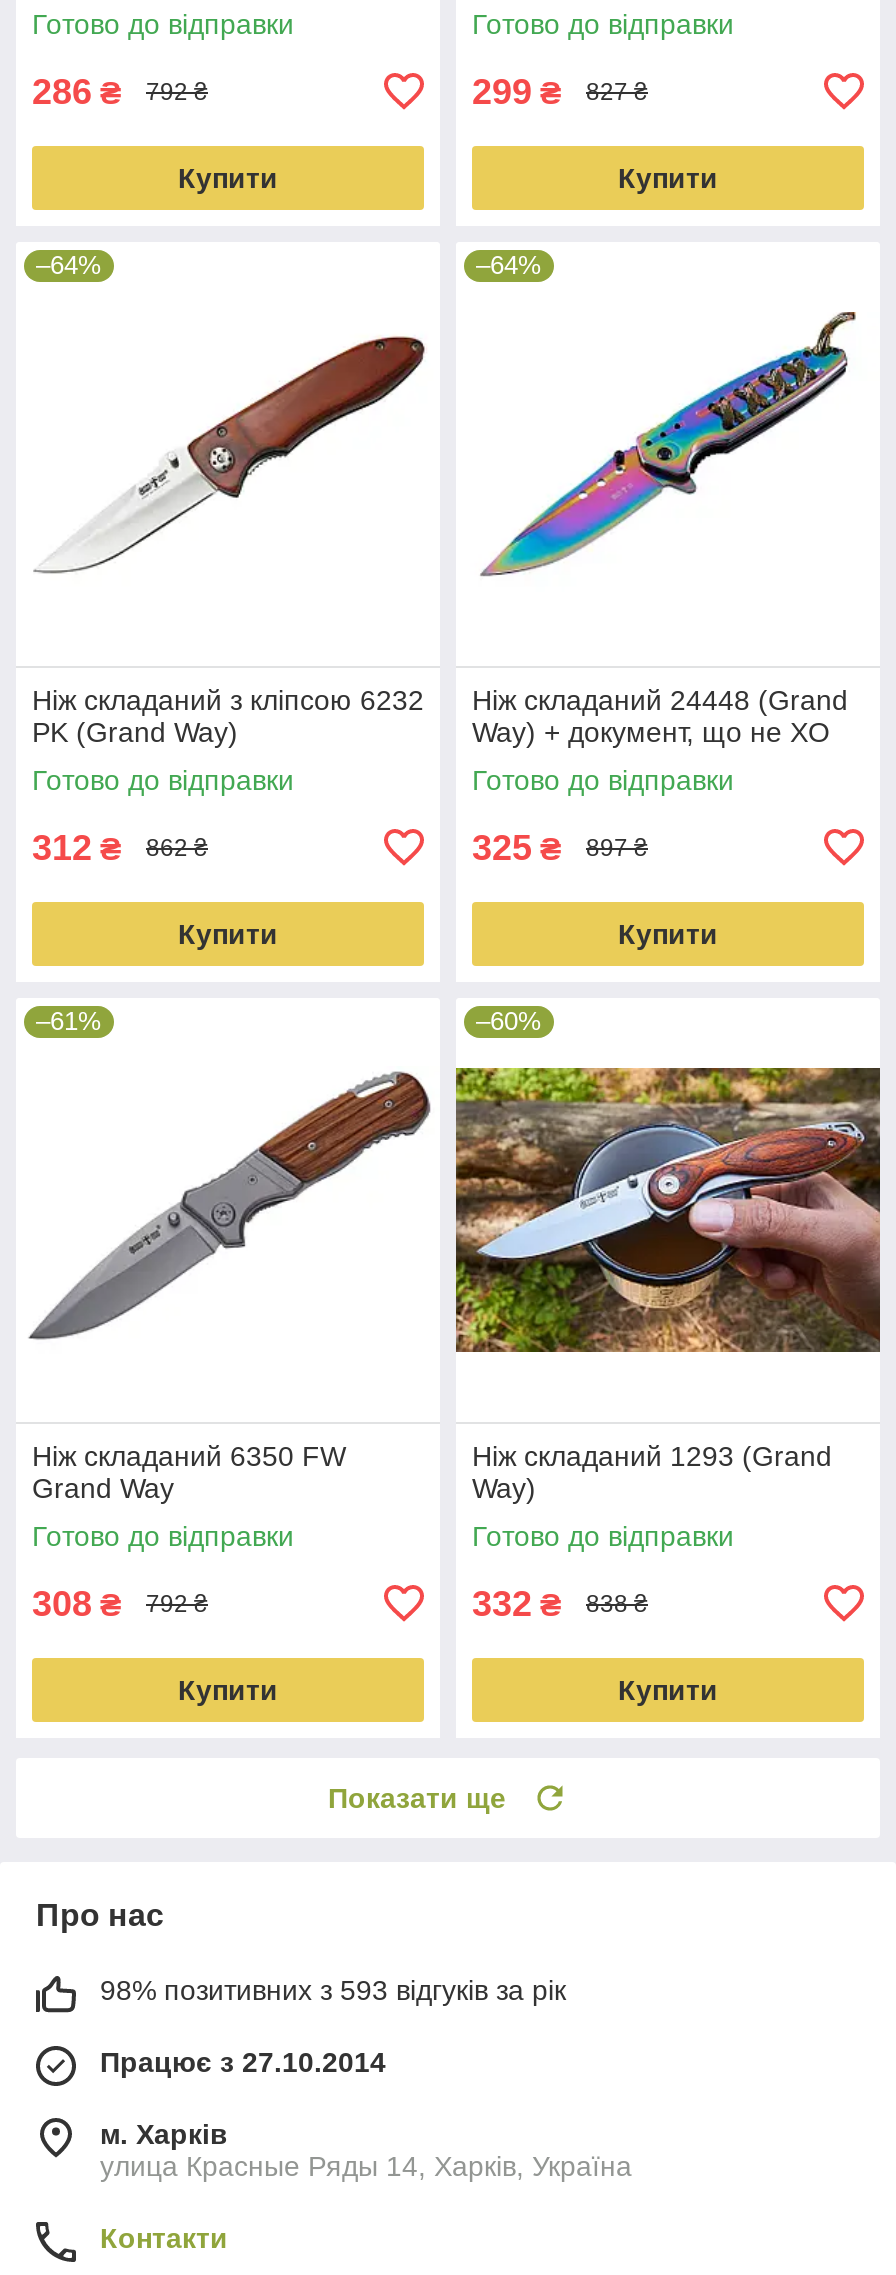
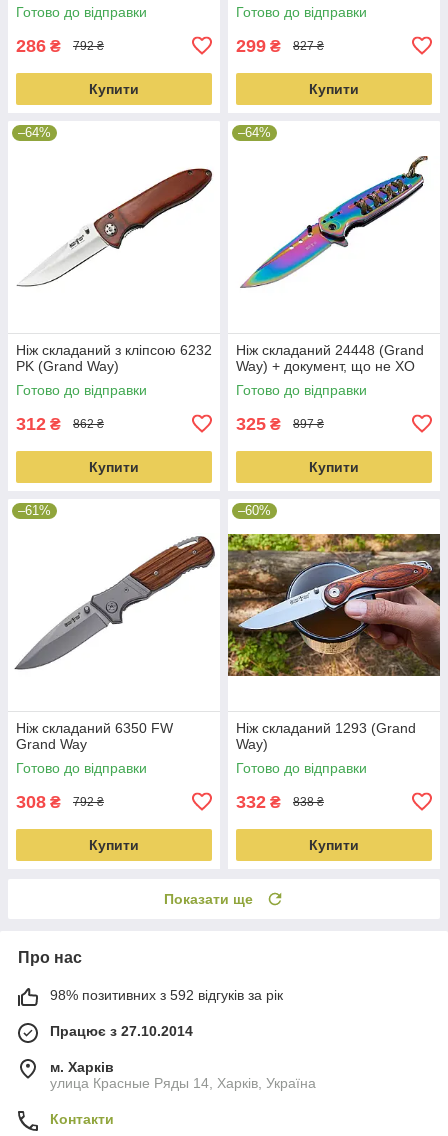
[100,1974,566,2006] 98% позитивних з 593 відгуків за рік -> [50,987,283,1003] 98% позитивних з 592 відгуків за рік

